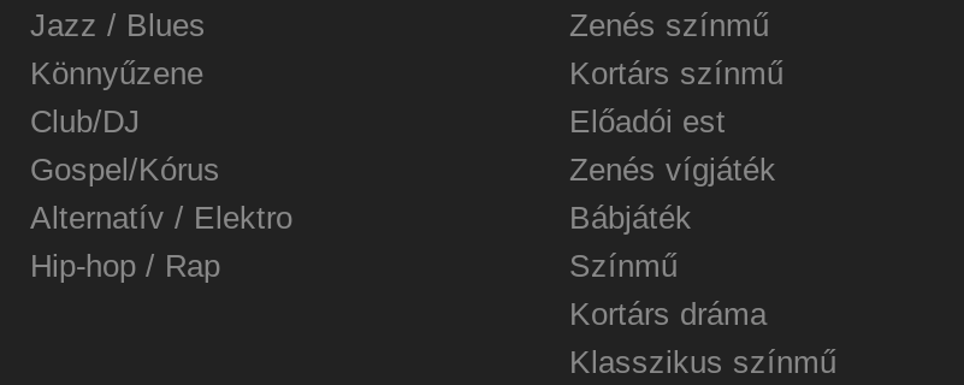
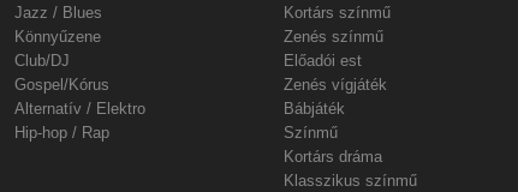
moved [569,7,769,43] -> [284,27,383,45]: Zenés színmű
moved [569,55,783,91] -> [284,3,391,21]: Kortárs színmű

